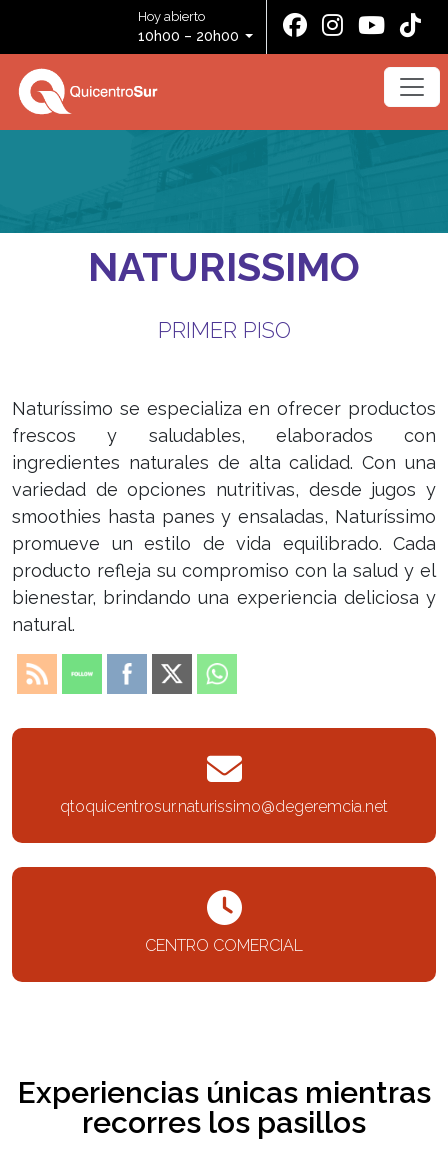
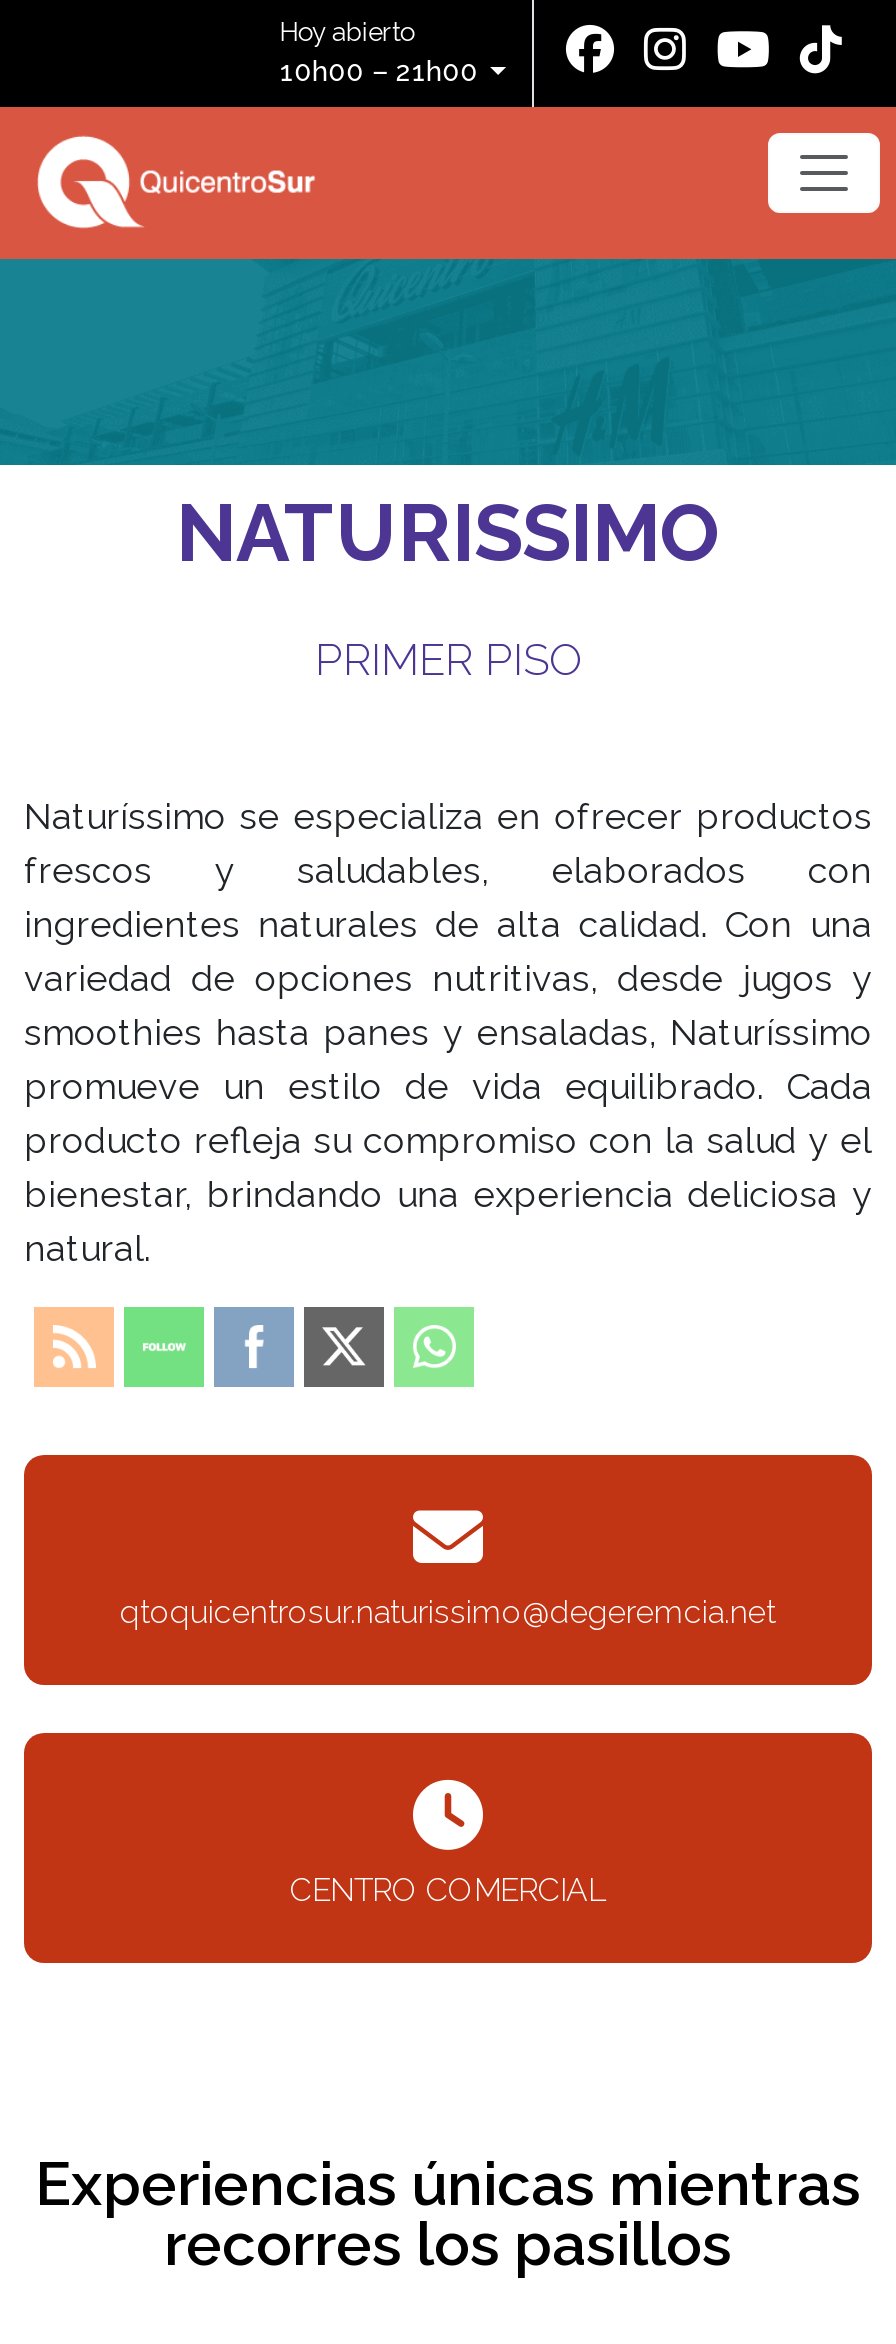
[138,28,239,44] 10h00 – 20h00 -> [280,55,478,87] 10h00 – 21h00

